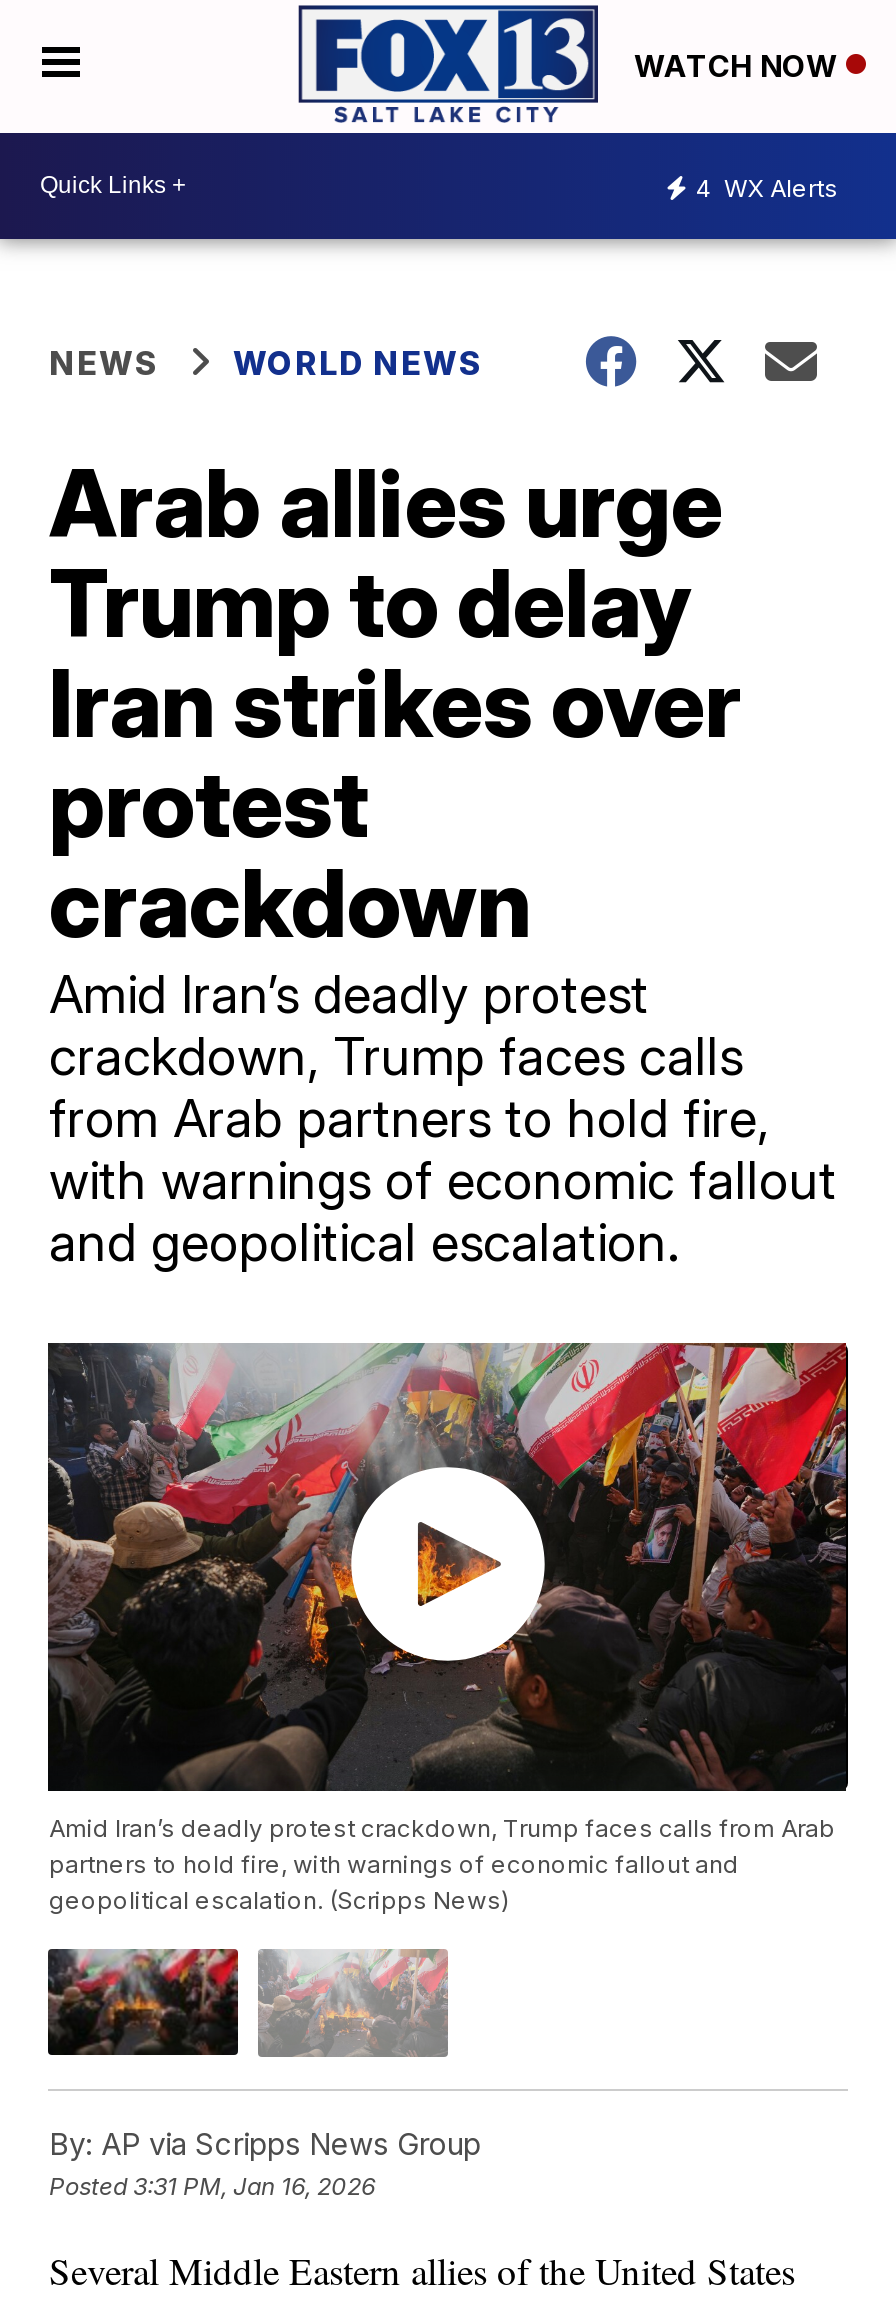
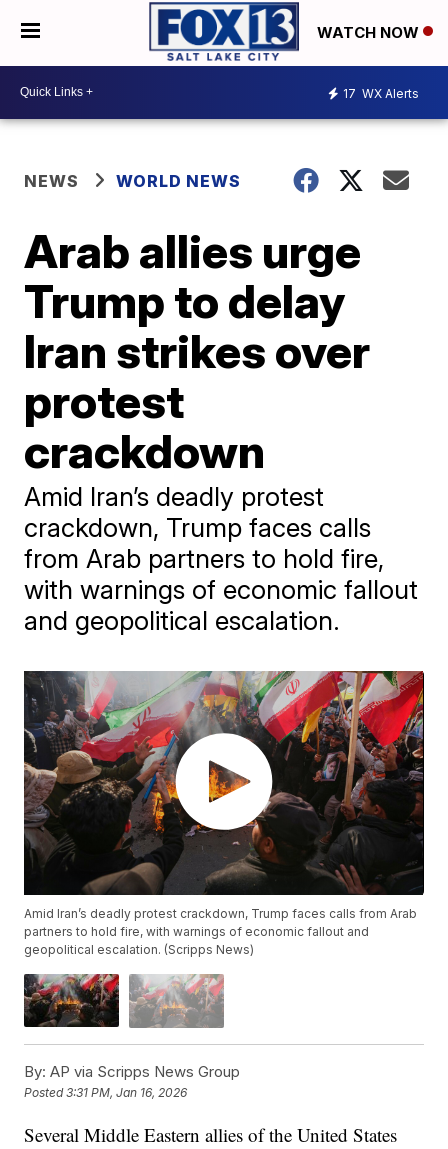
[696,173,838,203] 4 WX Alerts -> [343,86,419,101] 17 WX Alerts

